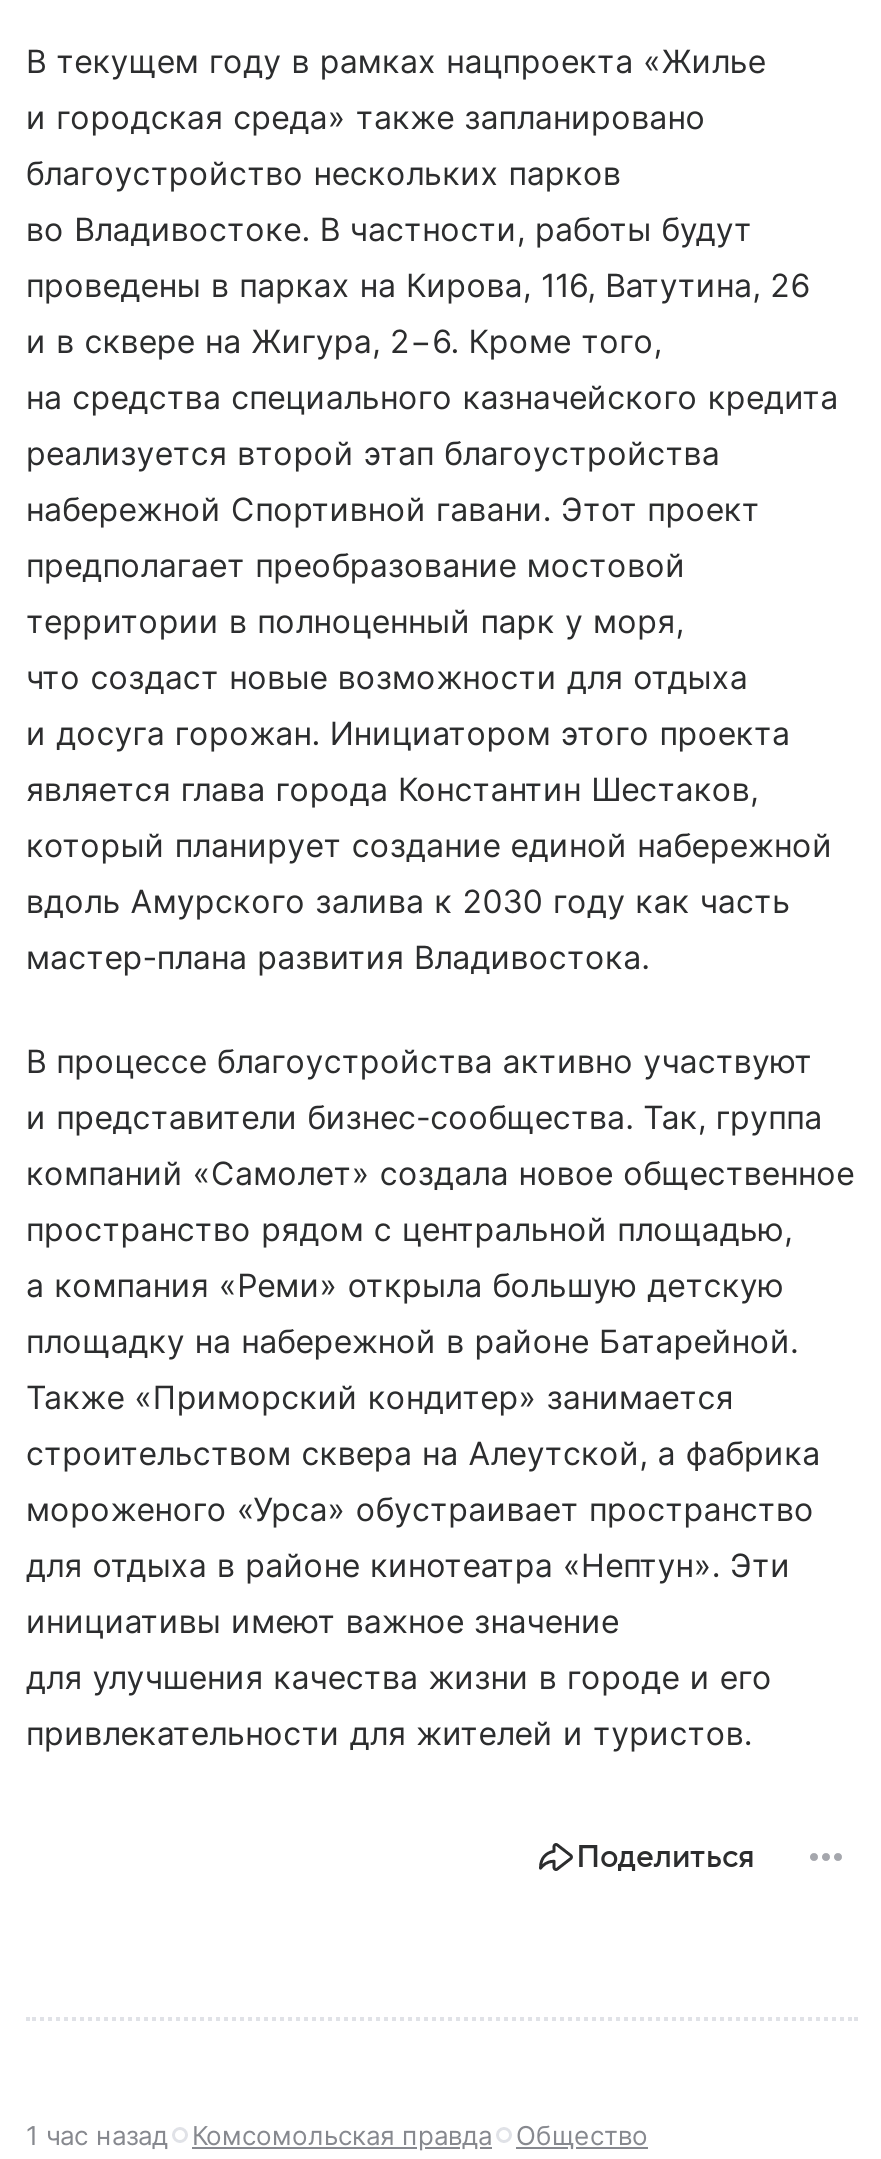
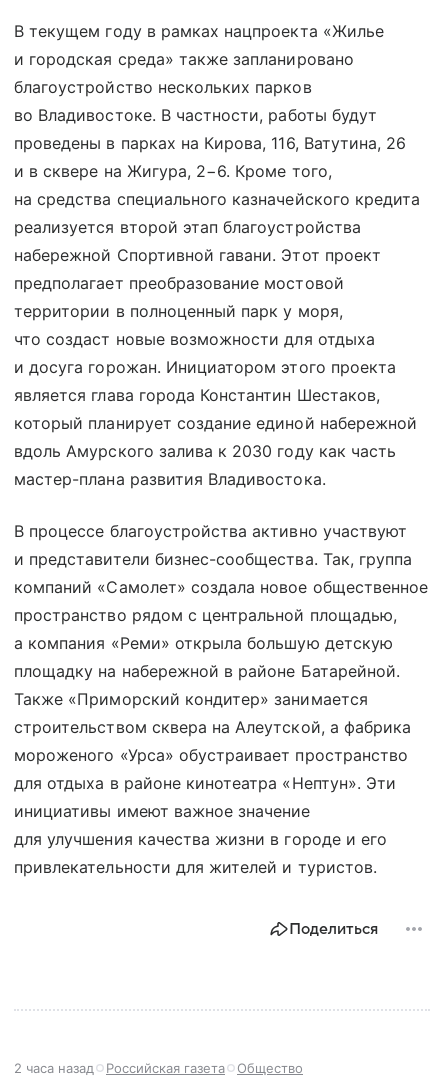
[26,2118,492,2150] 1 час назад | Комсомольская правда -> [14,1060,225,1076] 2 часа назад | Российская газета

